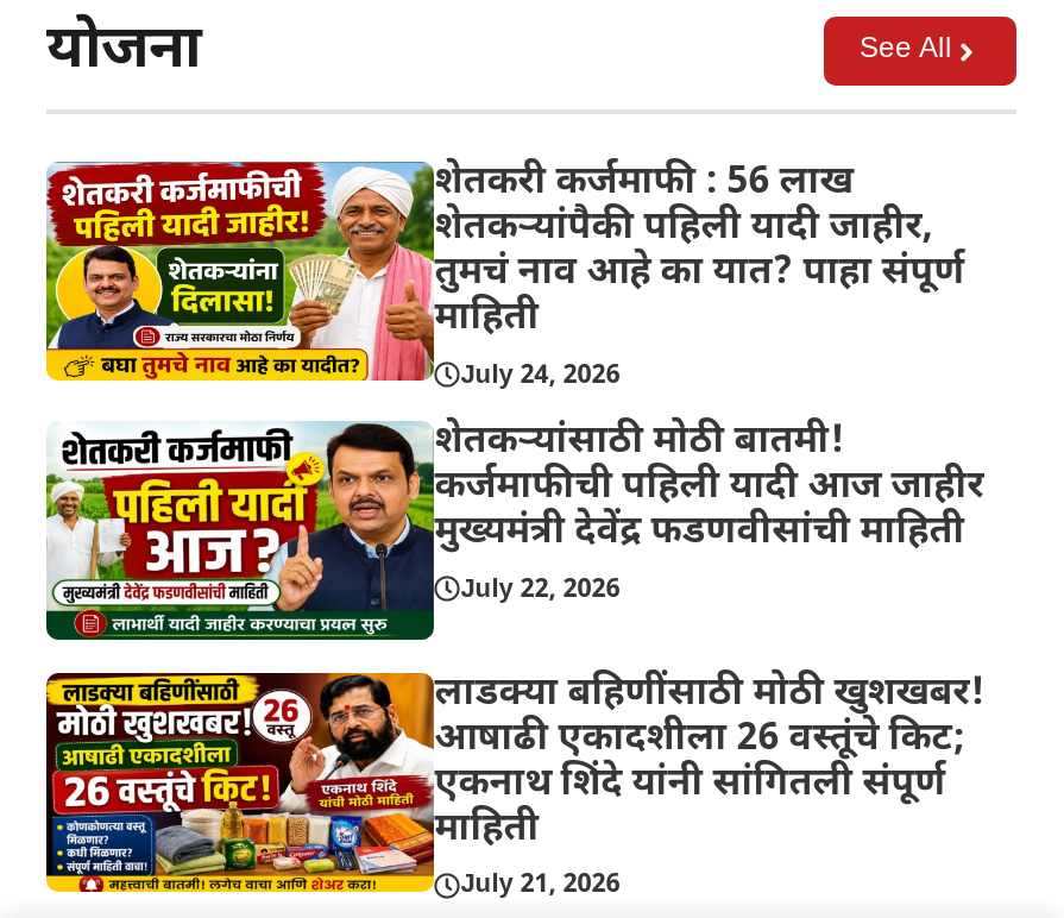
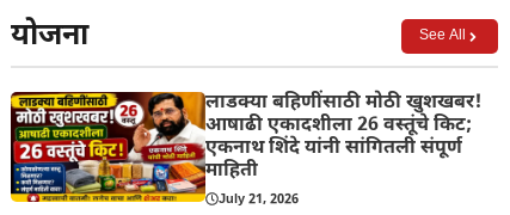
[44,159,984,605] [image] | शेतकरी कर्जमाफी : 56 लाख | शेतकऱ्यांपैकी पहिली यादी जाहीर, | तुमचं नाव आहे का यात? पाहा संपूर्ण | माहिती | July 24, 2026 | शेतकऱ्यांसाठी मोठी बातमी! | कर्जमाफीची पहिली यादी आज जाहीर | मुख्यमंत्री देवेंद्र फडणवीसांची माहिती | July 22, 2026 -> none
[44,421,436,642] [image] -> none

